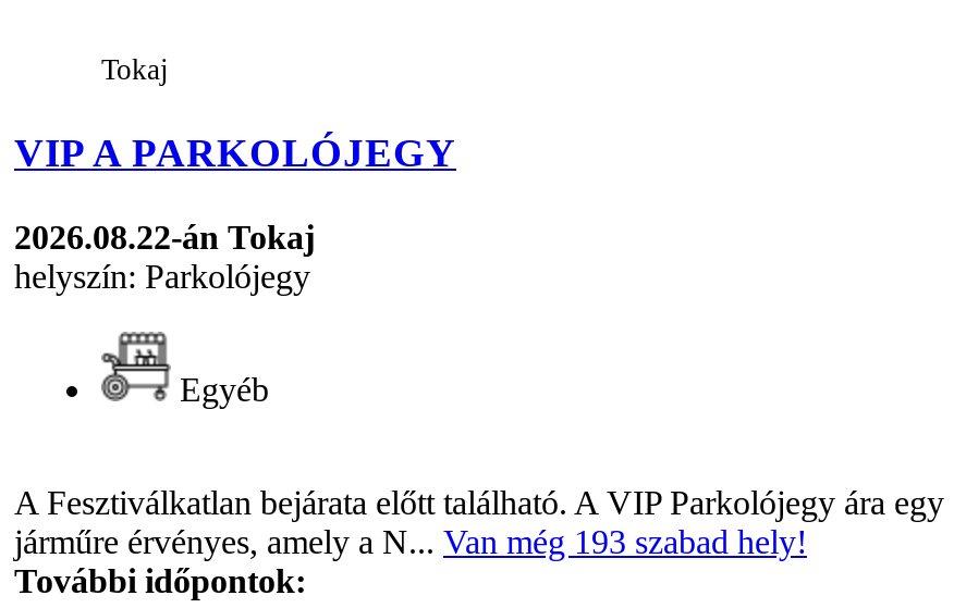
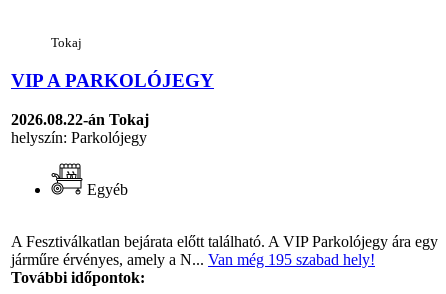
[14,522,807,559] járműre érvényes, amely a N... Van még 193 szabad hely! -> [11,250,375,267] járműre érvényes, amely a N... Van még 195 szabad hely!

